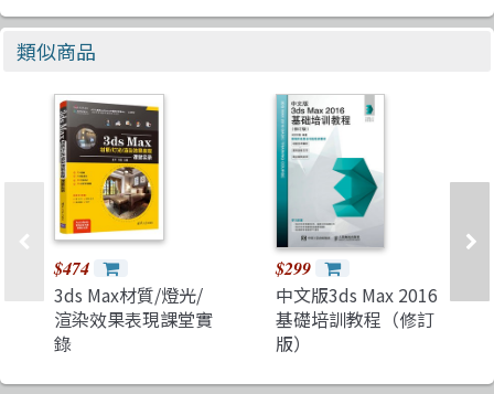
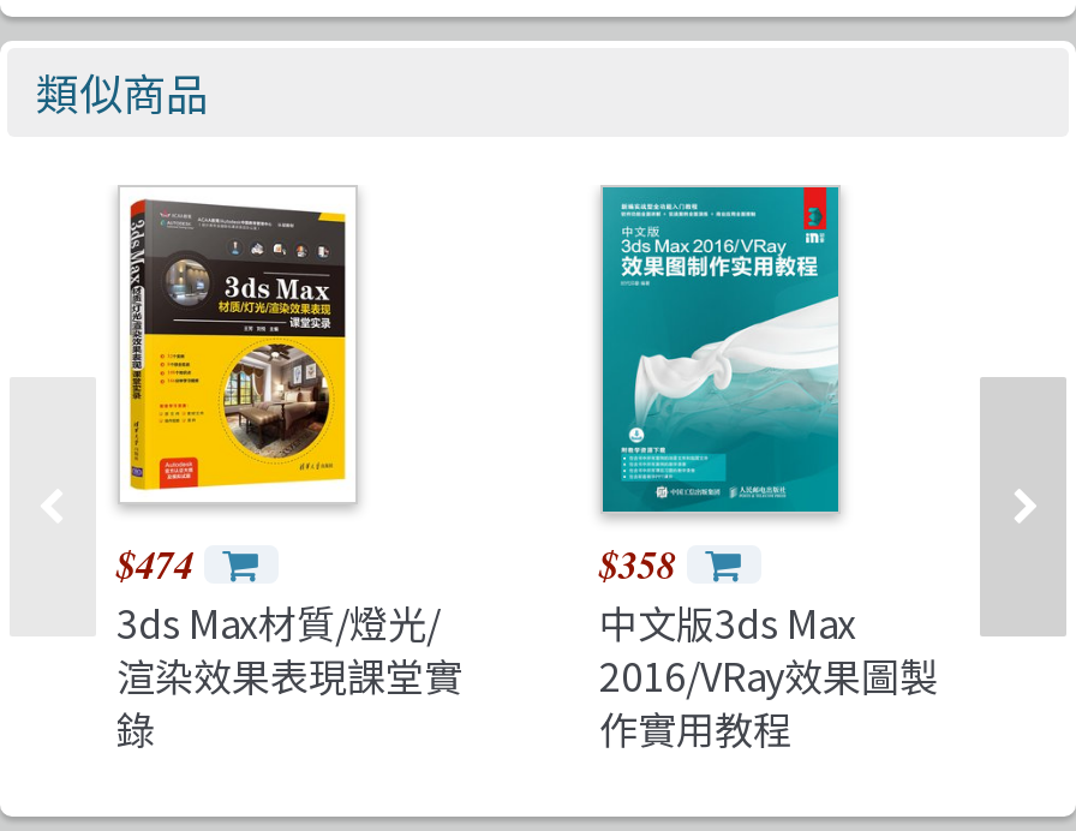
[275,95,437,356] [image] | $299 | 中文版3ds Max 2016 | 基礎培訓教程（修訂 | 版） -> [599,185,938,757] [image] | $358 | 中文版3ds Max | 2016/VRay效果圖製 | 作實用教程

